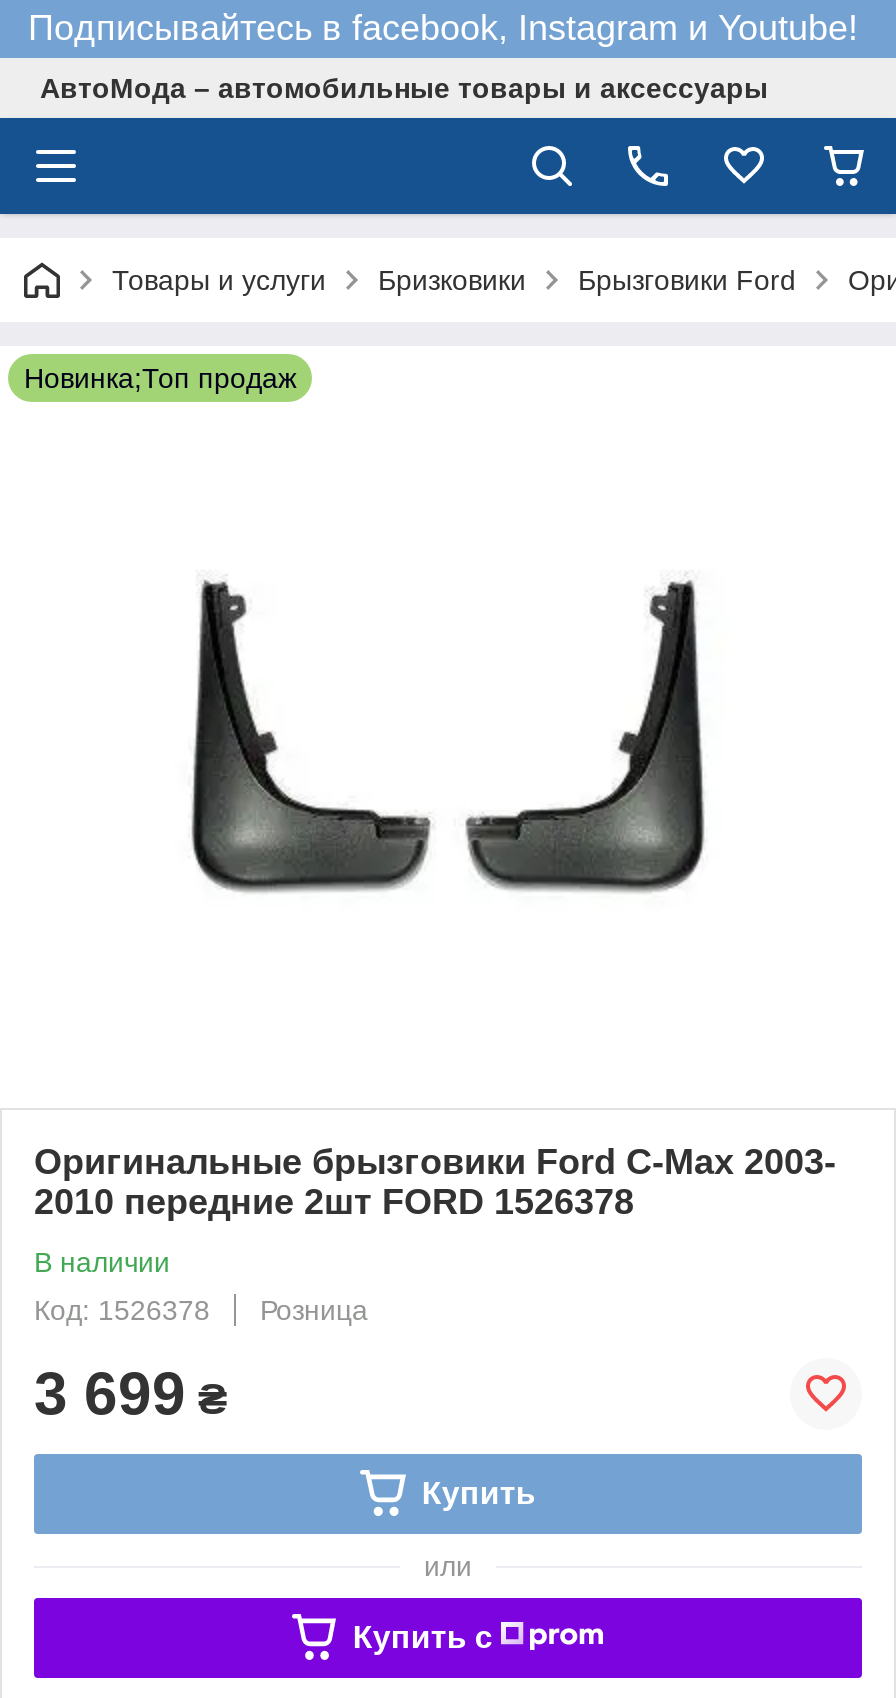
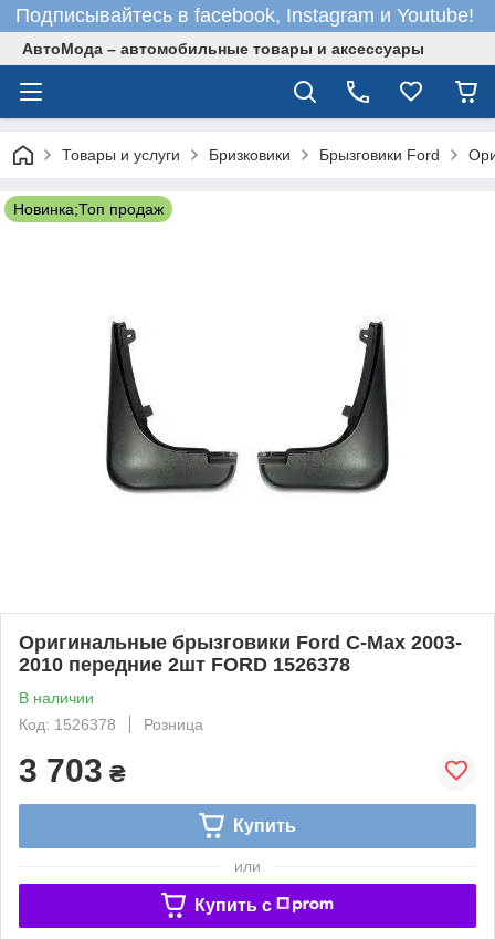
[34,1360,228,1426] 3 699 ₴ -> [19,752,126,788] 3 703 ₴

